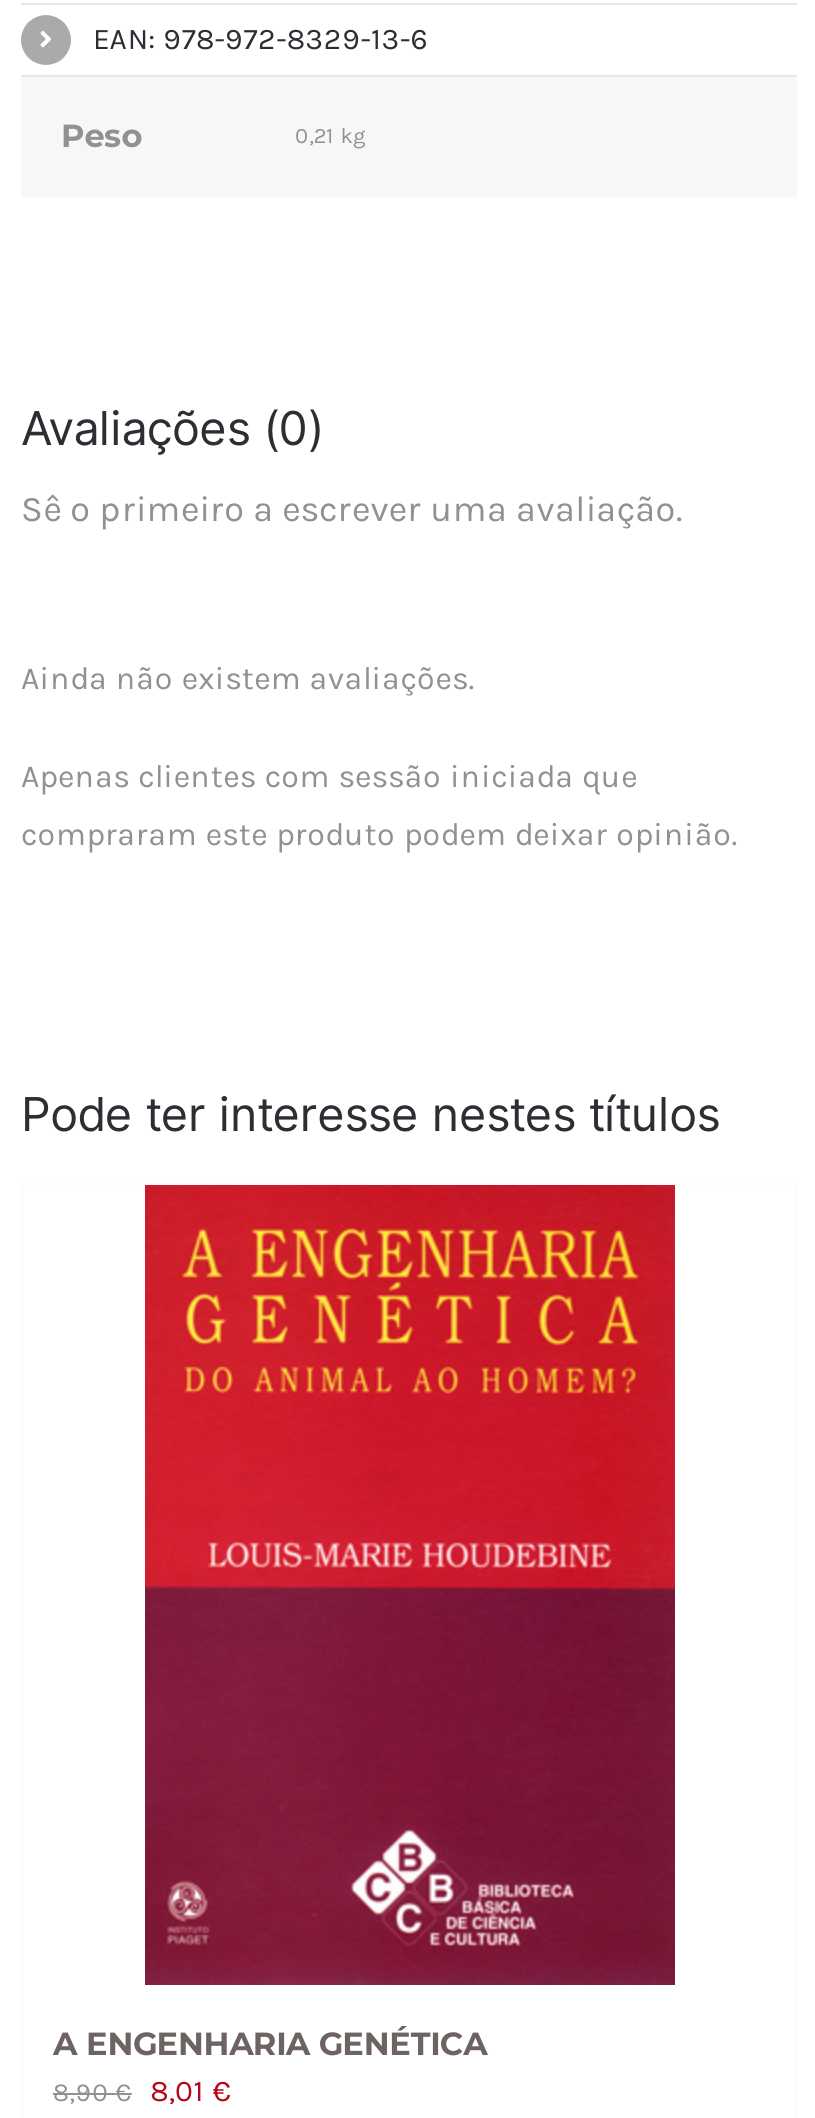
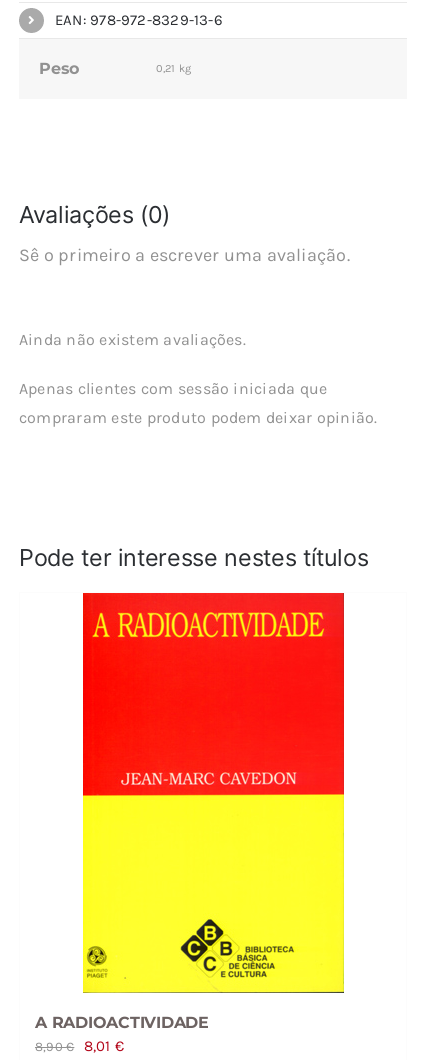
[53,1185,677,2063] [image] | A ENGENHARIA GENÉTICA -> [35,593,346,1032] [image] | A RADIOACTIVIDADE

